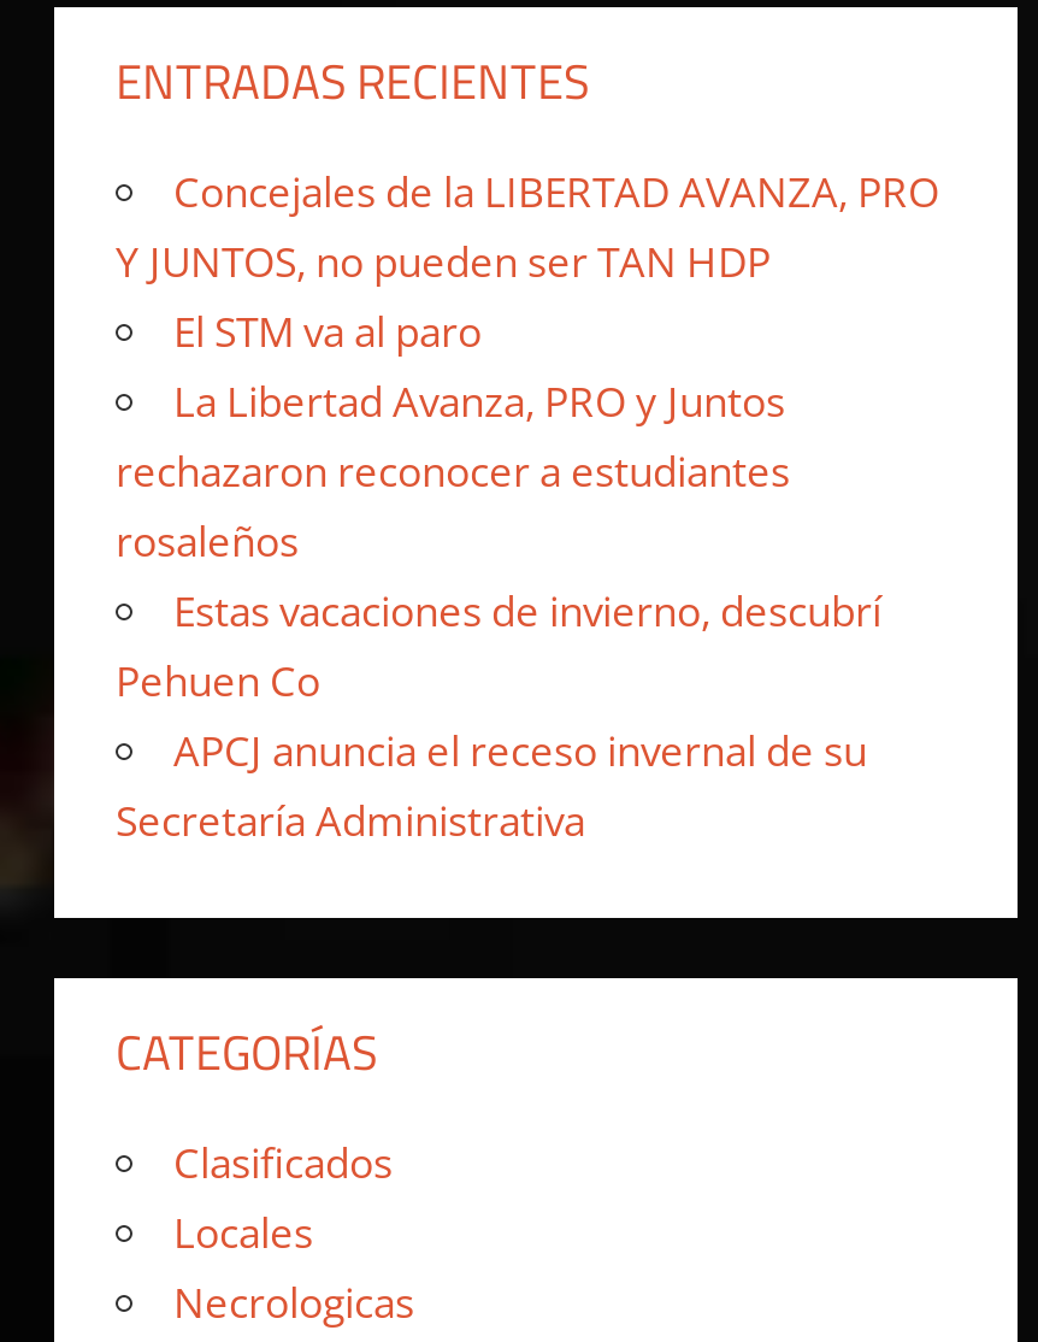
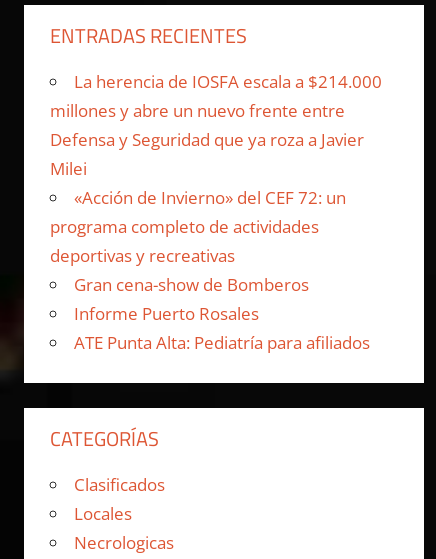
[116,164,939,849] Concejales de la LIBERTAD AVANZA, PRO | Y JUNTOS, no pueden ser TAN HDP | El STM va al paro | La Libertad Avanza, PRO y Juntos | rechazaron reconocer a estudiantes | rosaleños | Estas vacaciones de invierno, descubrí | Pehuen Co | APCJ anuncia el receso invernal de su | Secretaría Administrativa -> [49,70,381,354] La herencia de IOSFA escala a $214.000 | millones y abre un nuevo frente entre | Defensa y Seguridad que ya roza a Javier | Milei | «Acción de Invierno» del CEF 72: un | programa completo de actividades | deportivas y recreativas | Gran cena-show de Bomberos | Informe Puerto Rosales | ATE Punta Alta: Pediatría para afiliados

